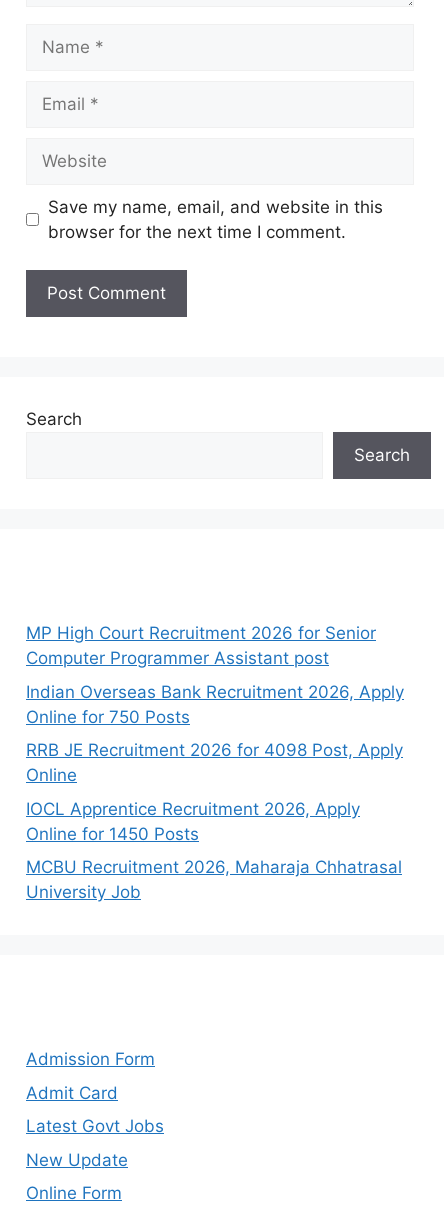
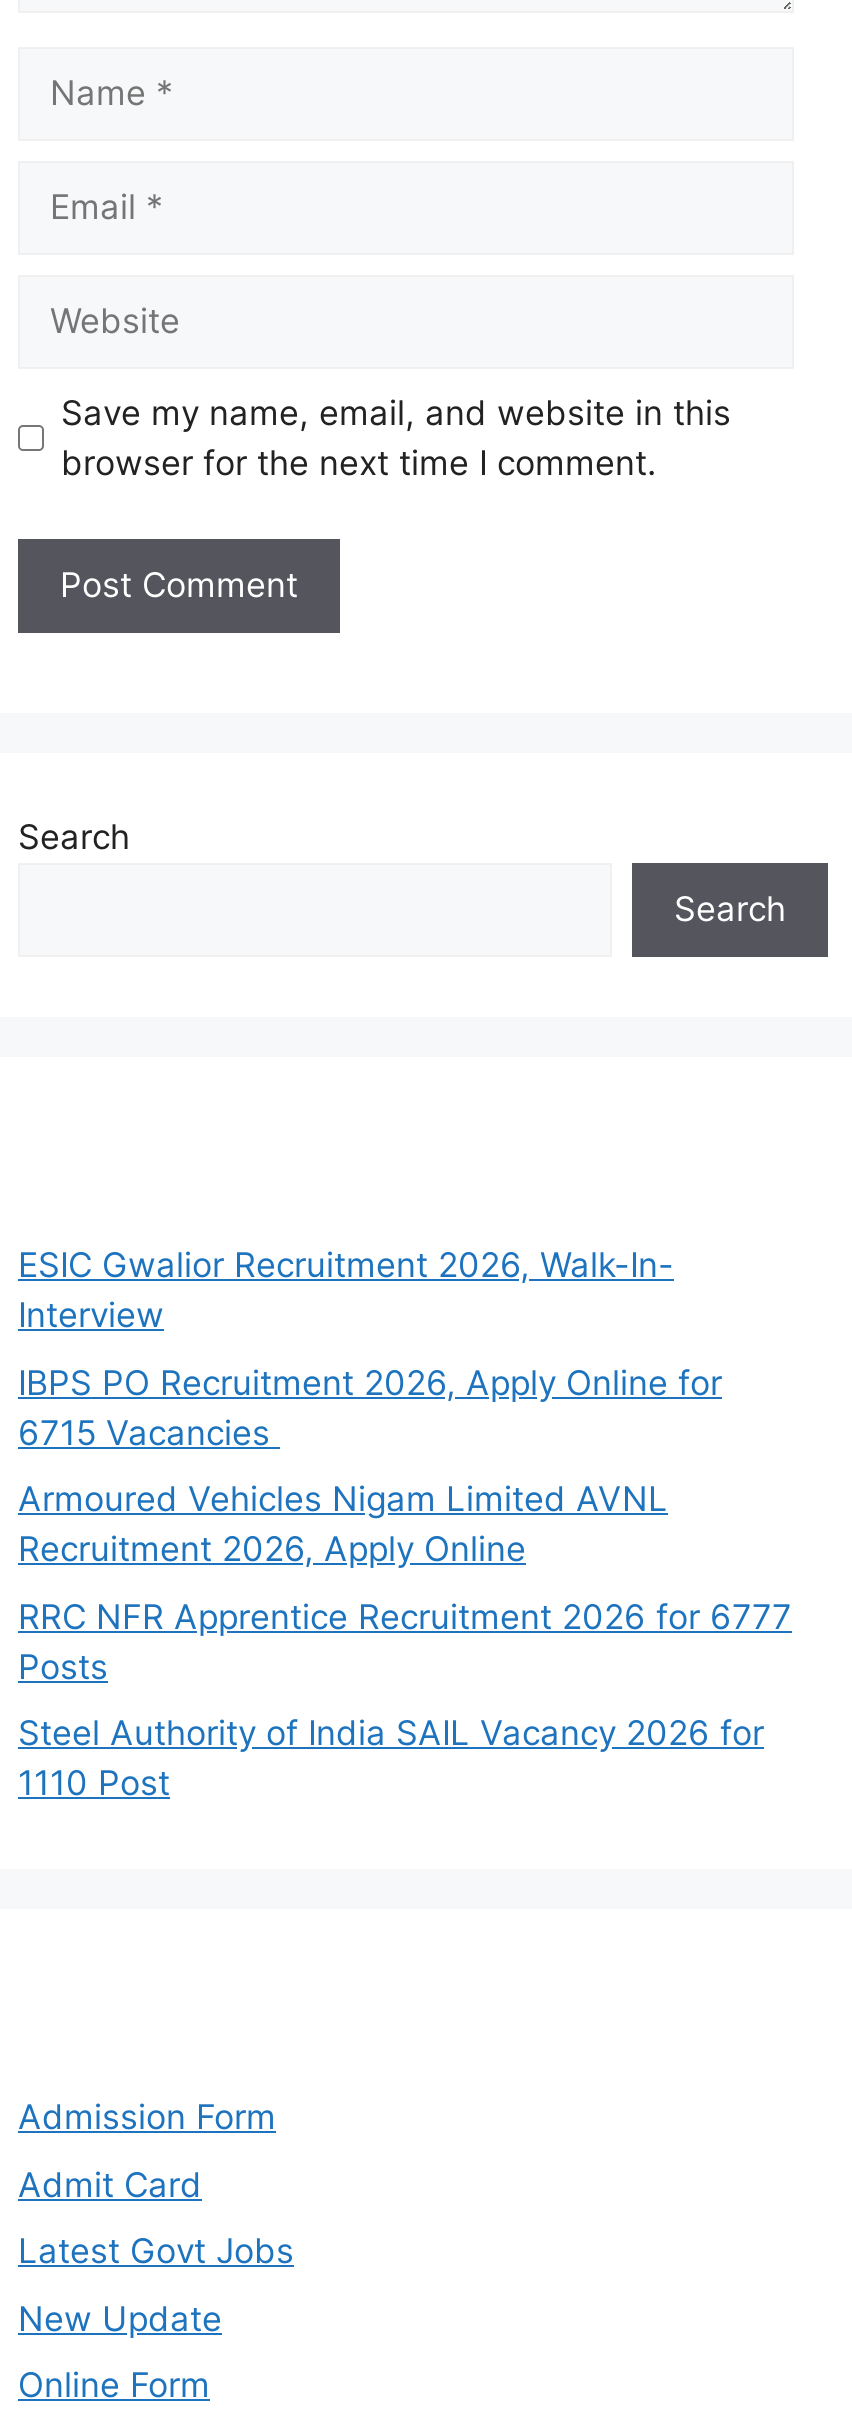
[26,623,376,668] MP High Court Recruitment 2026 for Senior | Computer Programmer Assistant post -> [18,1246,674,1336] ESIC Gwalior Recruitment 2026, Walk-In- | Interview
[26,682,404,727] Indian Overseas Bank Recruitment 2026, Apply | Online for 750 Posts -> [18,1363,722,1453] IBPS PO Recruitment 2026, Apply Online for | 6715 Vacancies
[26,740,403,785] RRB JE Recruitment 2026 for 4098 Post, Apply | Online -> [18,1480,668,1570] Armoured Vehicles Nigam Limited AVNL | Recruitment 2026, Apply Online
[26,799,360,844] IOCL Apprentice Recruitment 2026, Apply | Online for 1450 Posts -> [18,1597,792,1687] RRC NFR Apprentice Recruitment 2026 for 6777 | Posts
[26,857,402,902] MCBU Recruitment 2026, Maharaja Chhatrasal | University Job -> [18,1714,764,1804] Steel Authority of India SAIL Vacancy 2026 for | 1110 Post

